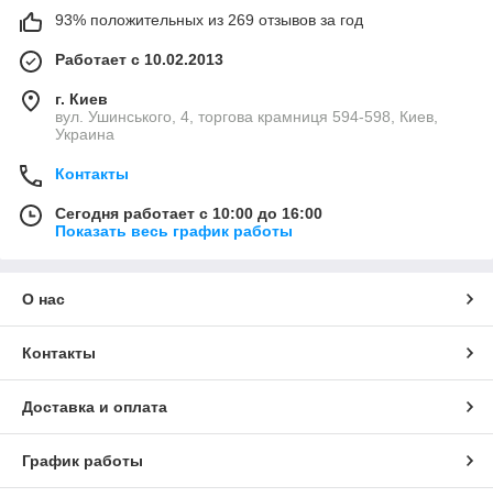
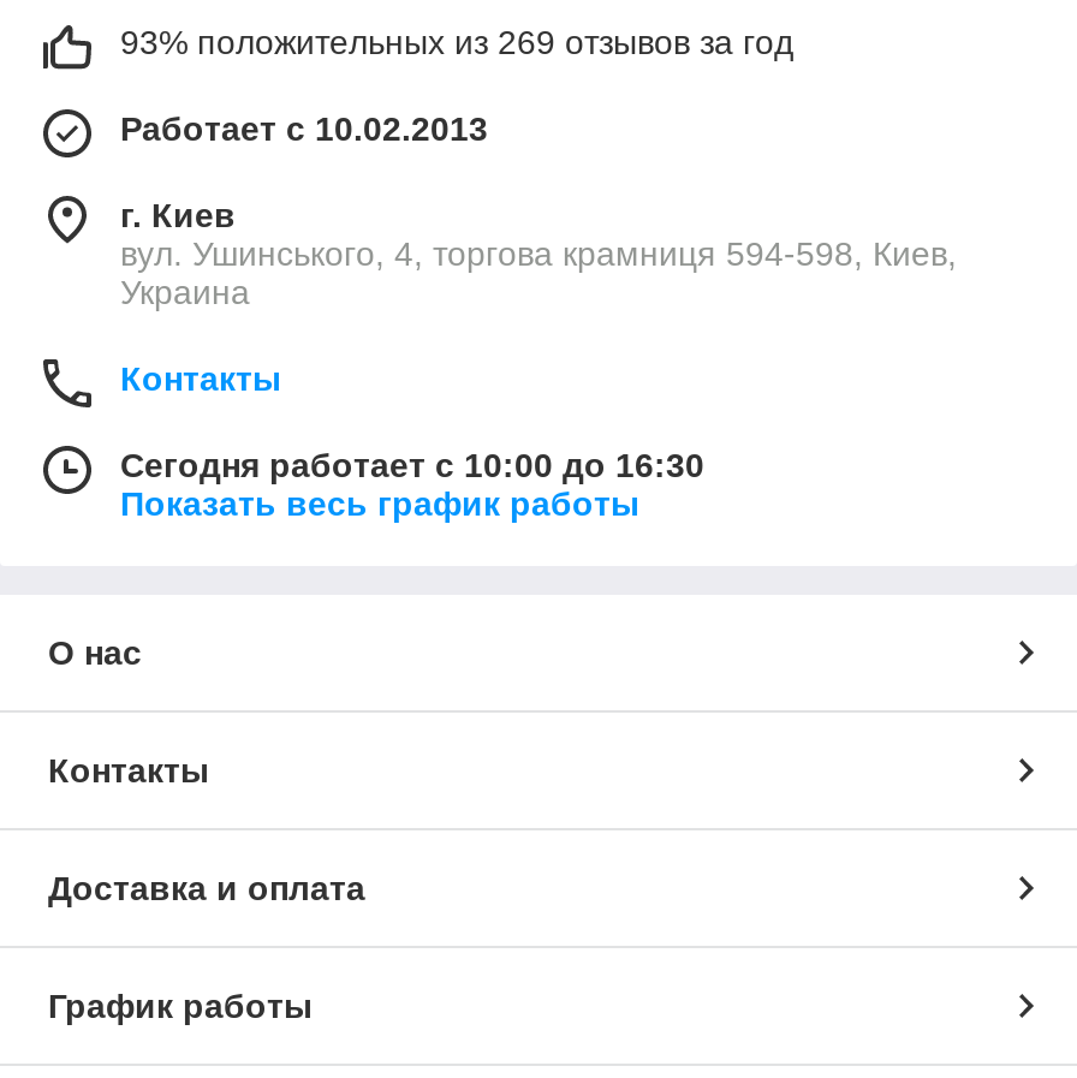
[55,205,322,222] Сегодня работает с 10:00 до 16:00 -> [120,446,704,485] Сегодня работает с 10:00 до 16:30

